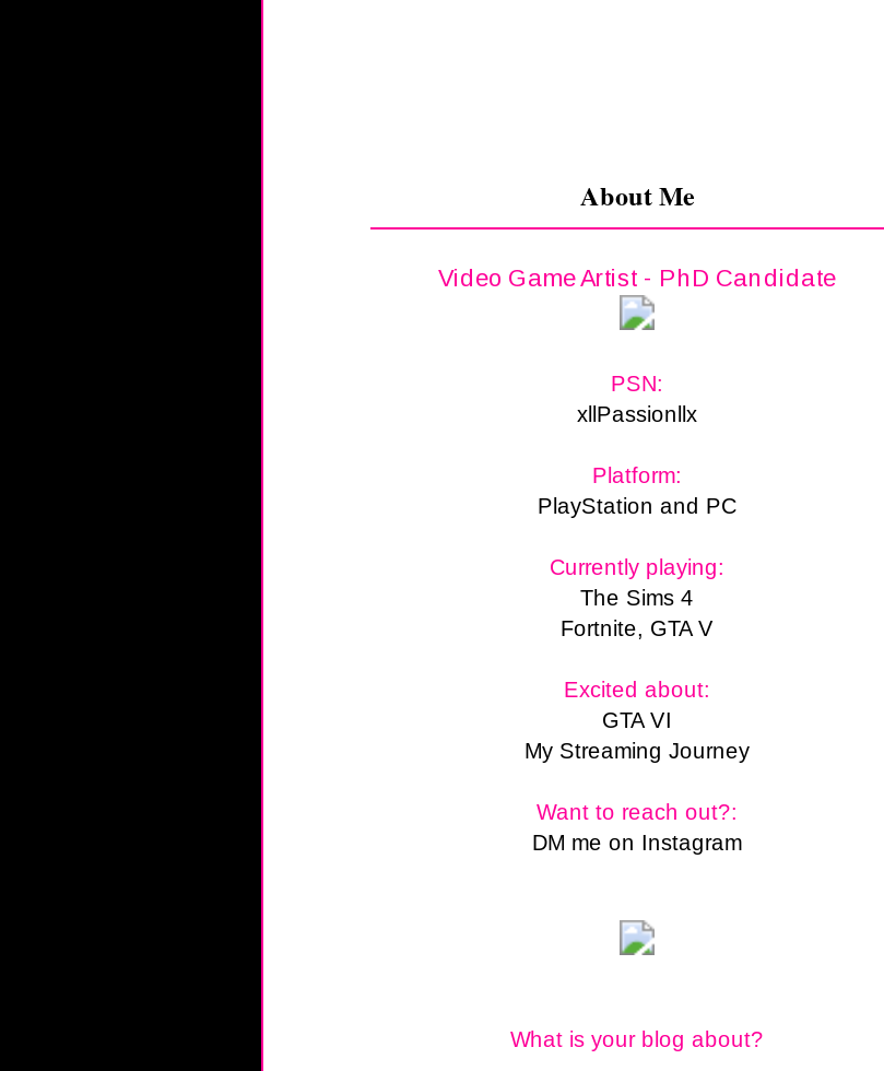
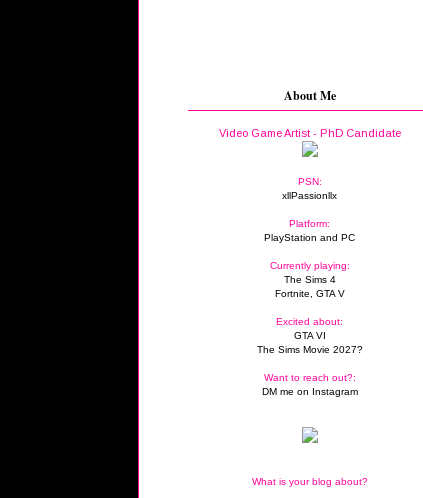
[524,739,750,763] My Streaming Journey -> [257,344,363,355] The Sims Movie 2027?

